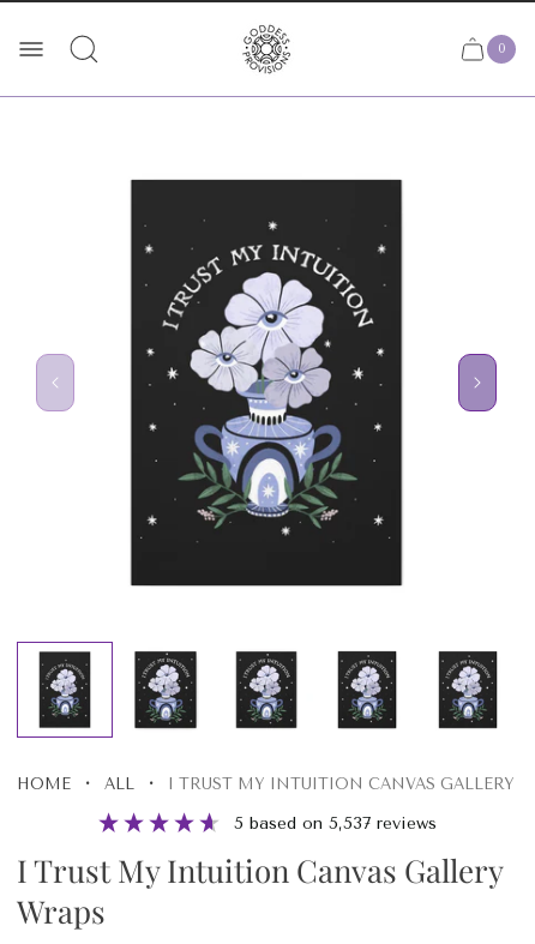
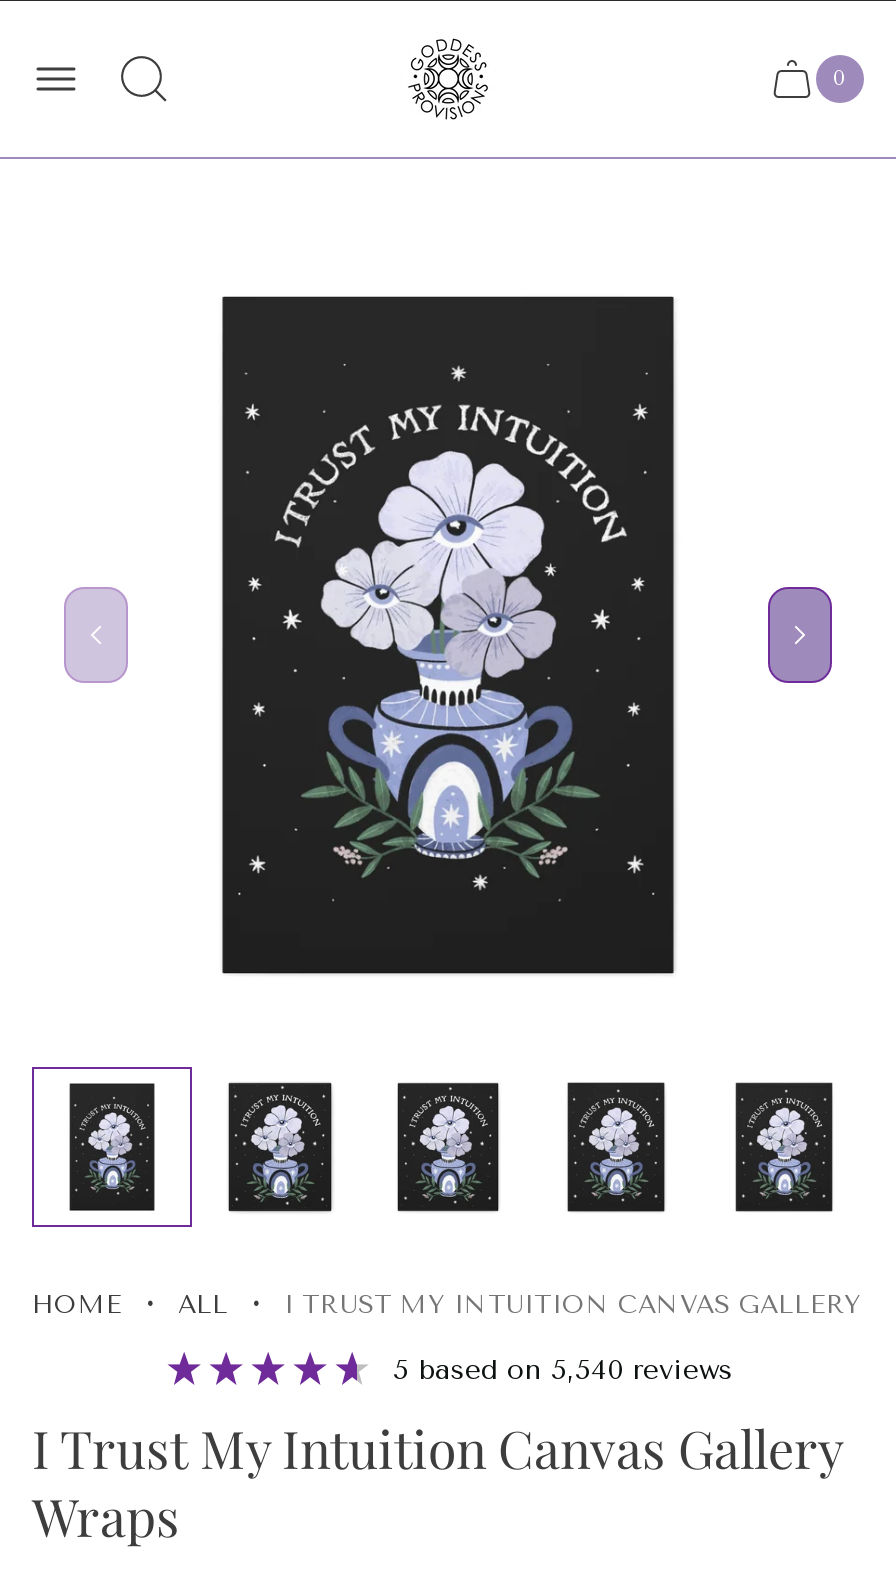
[234,813,437,834] 5 based on 5,537 reviews -> [393,1353,733,1387] 5 based on 5,540 reviews

